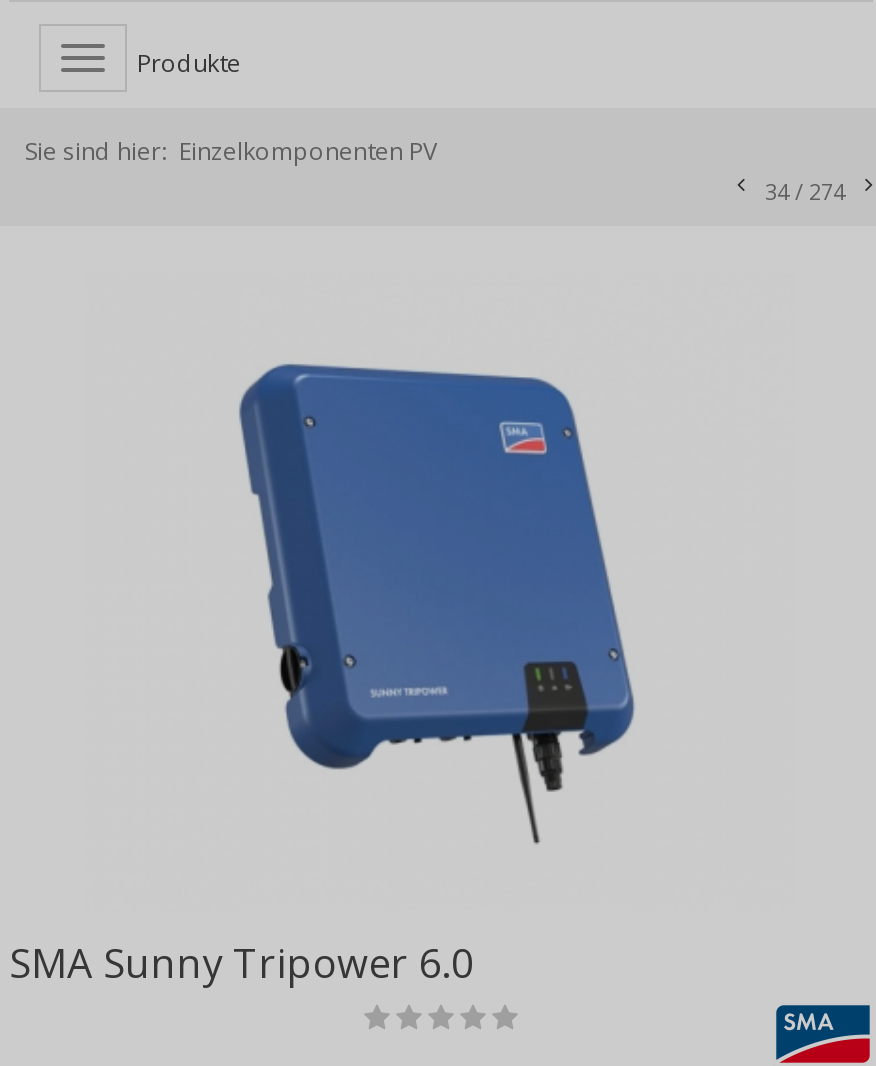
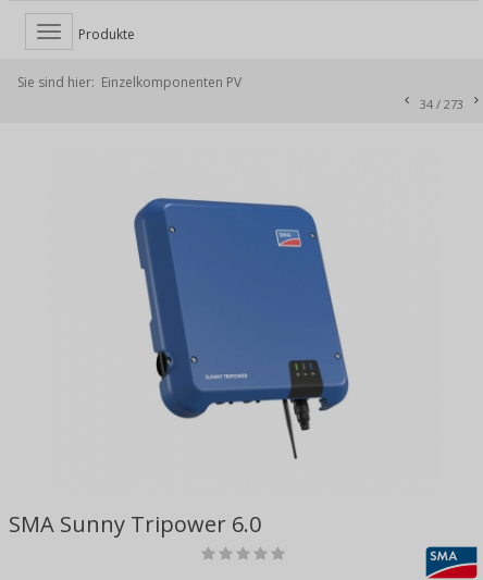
[765,176,845,206] 34/ 274 -> [420,96,463,112] 34/ 273

